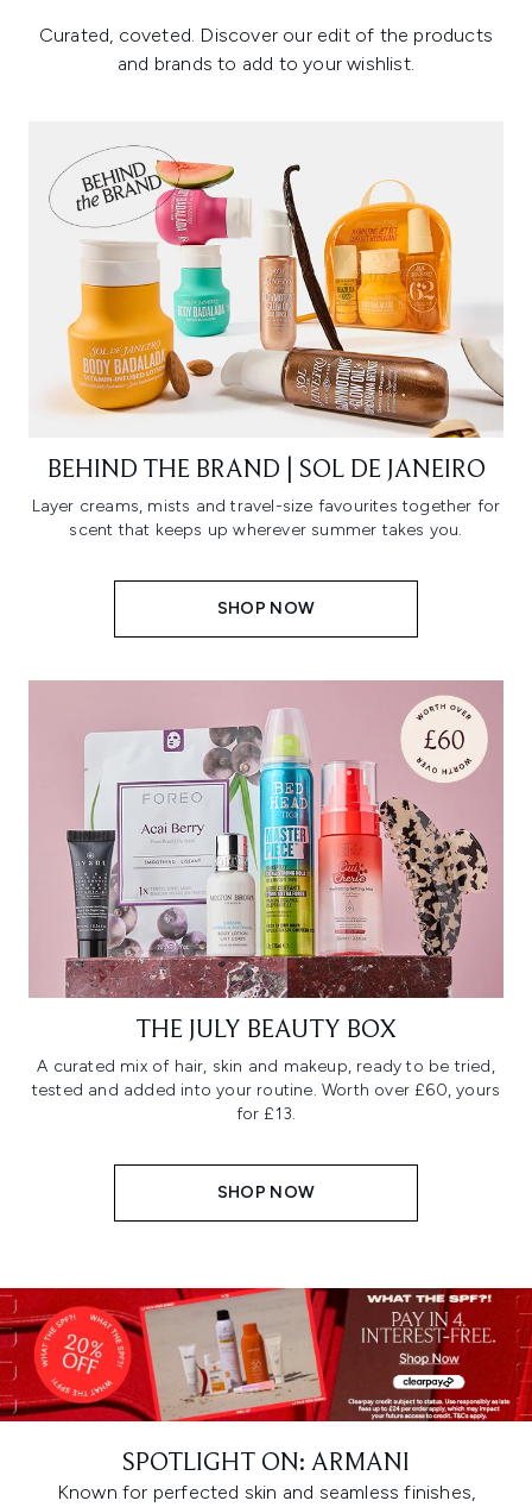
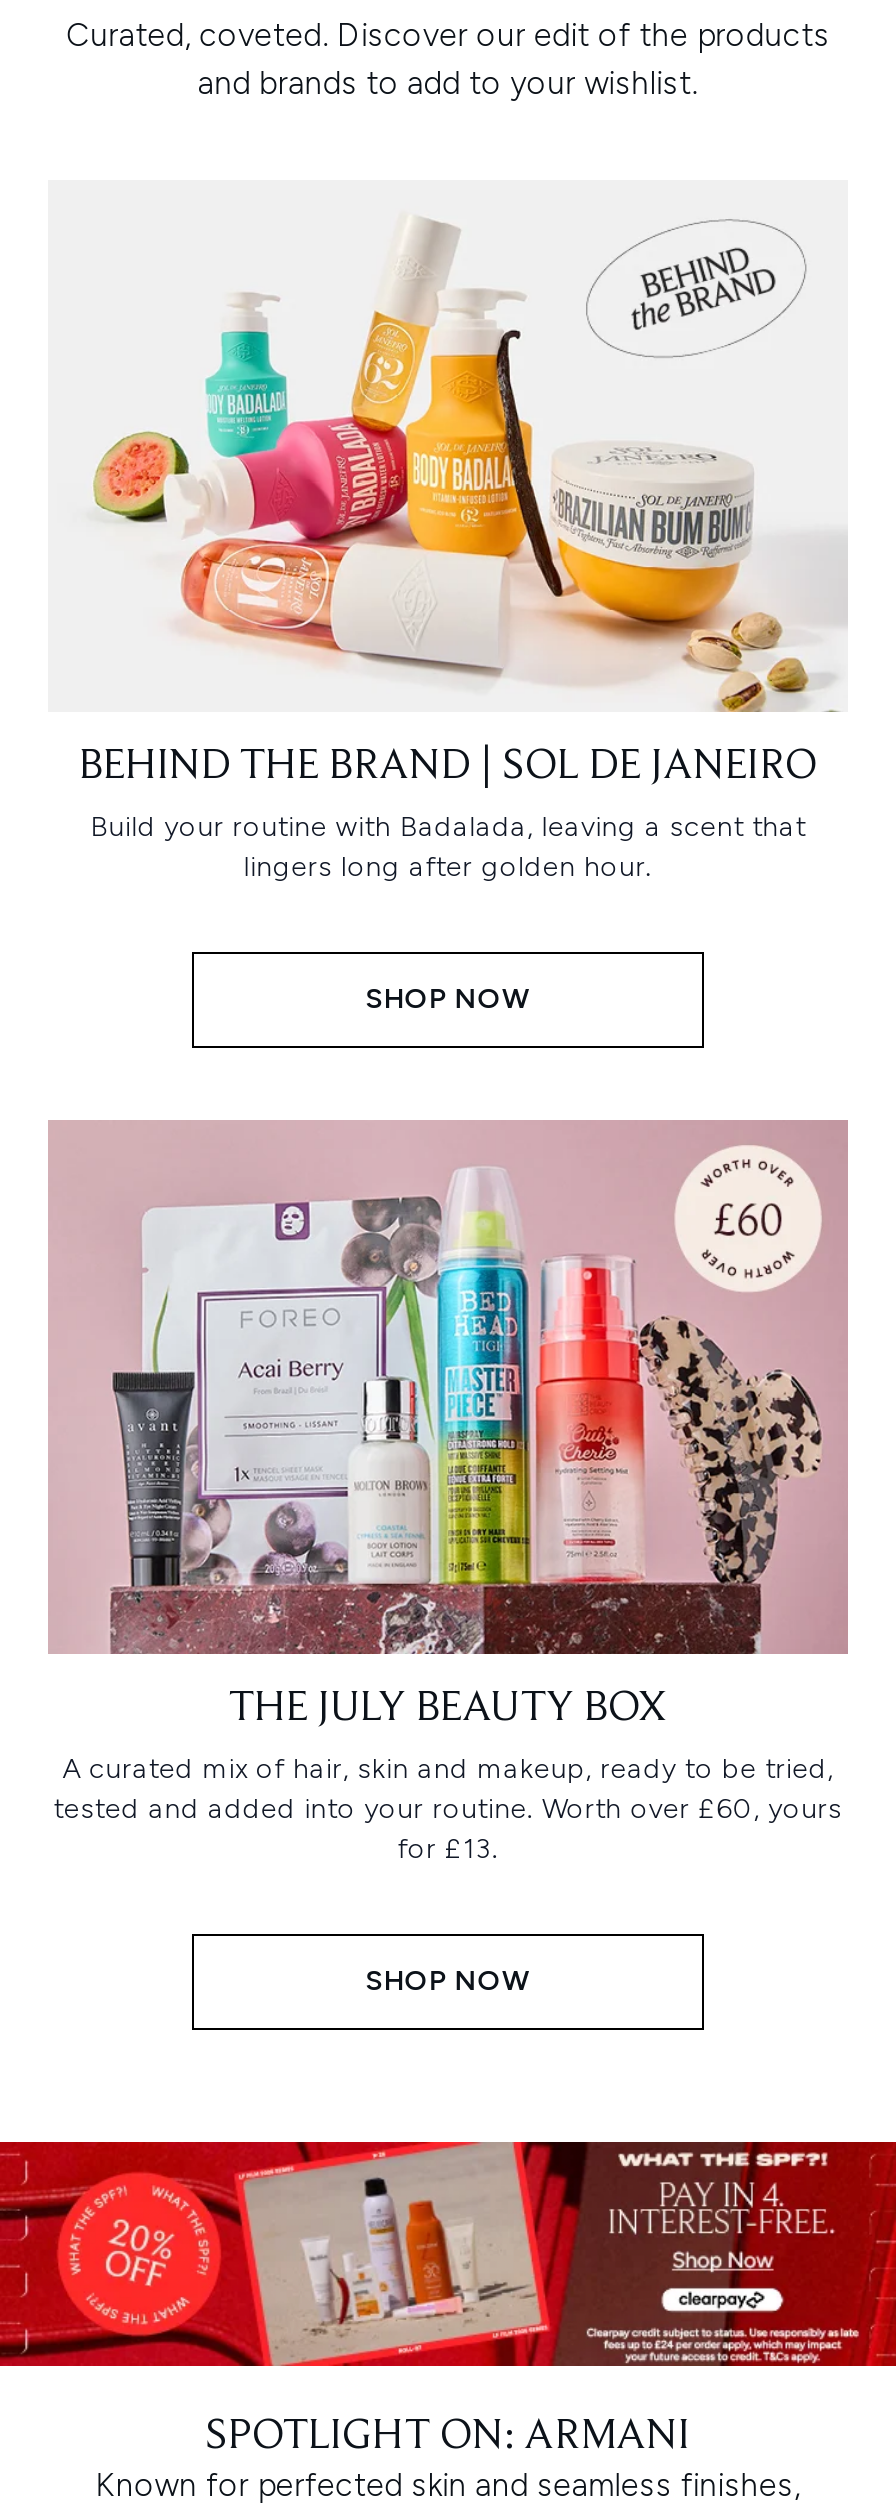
[49,145,505,439] [image] -> [92,220,848,712] [image]
[32,496,500,540] Layer creams, mists and travel-size favourites together for | scent that keeps up wherever summer takes you. -> [90,810,806,884] Build your routine with Badalada, leaving a scent that | lingers long after golden hour.

